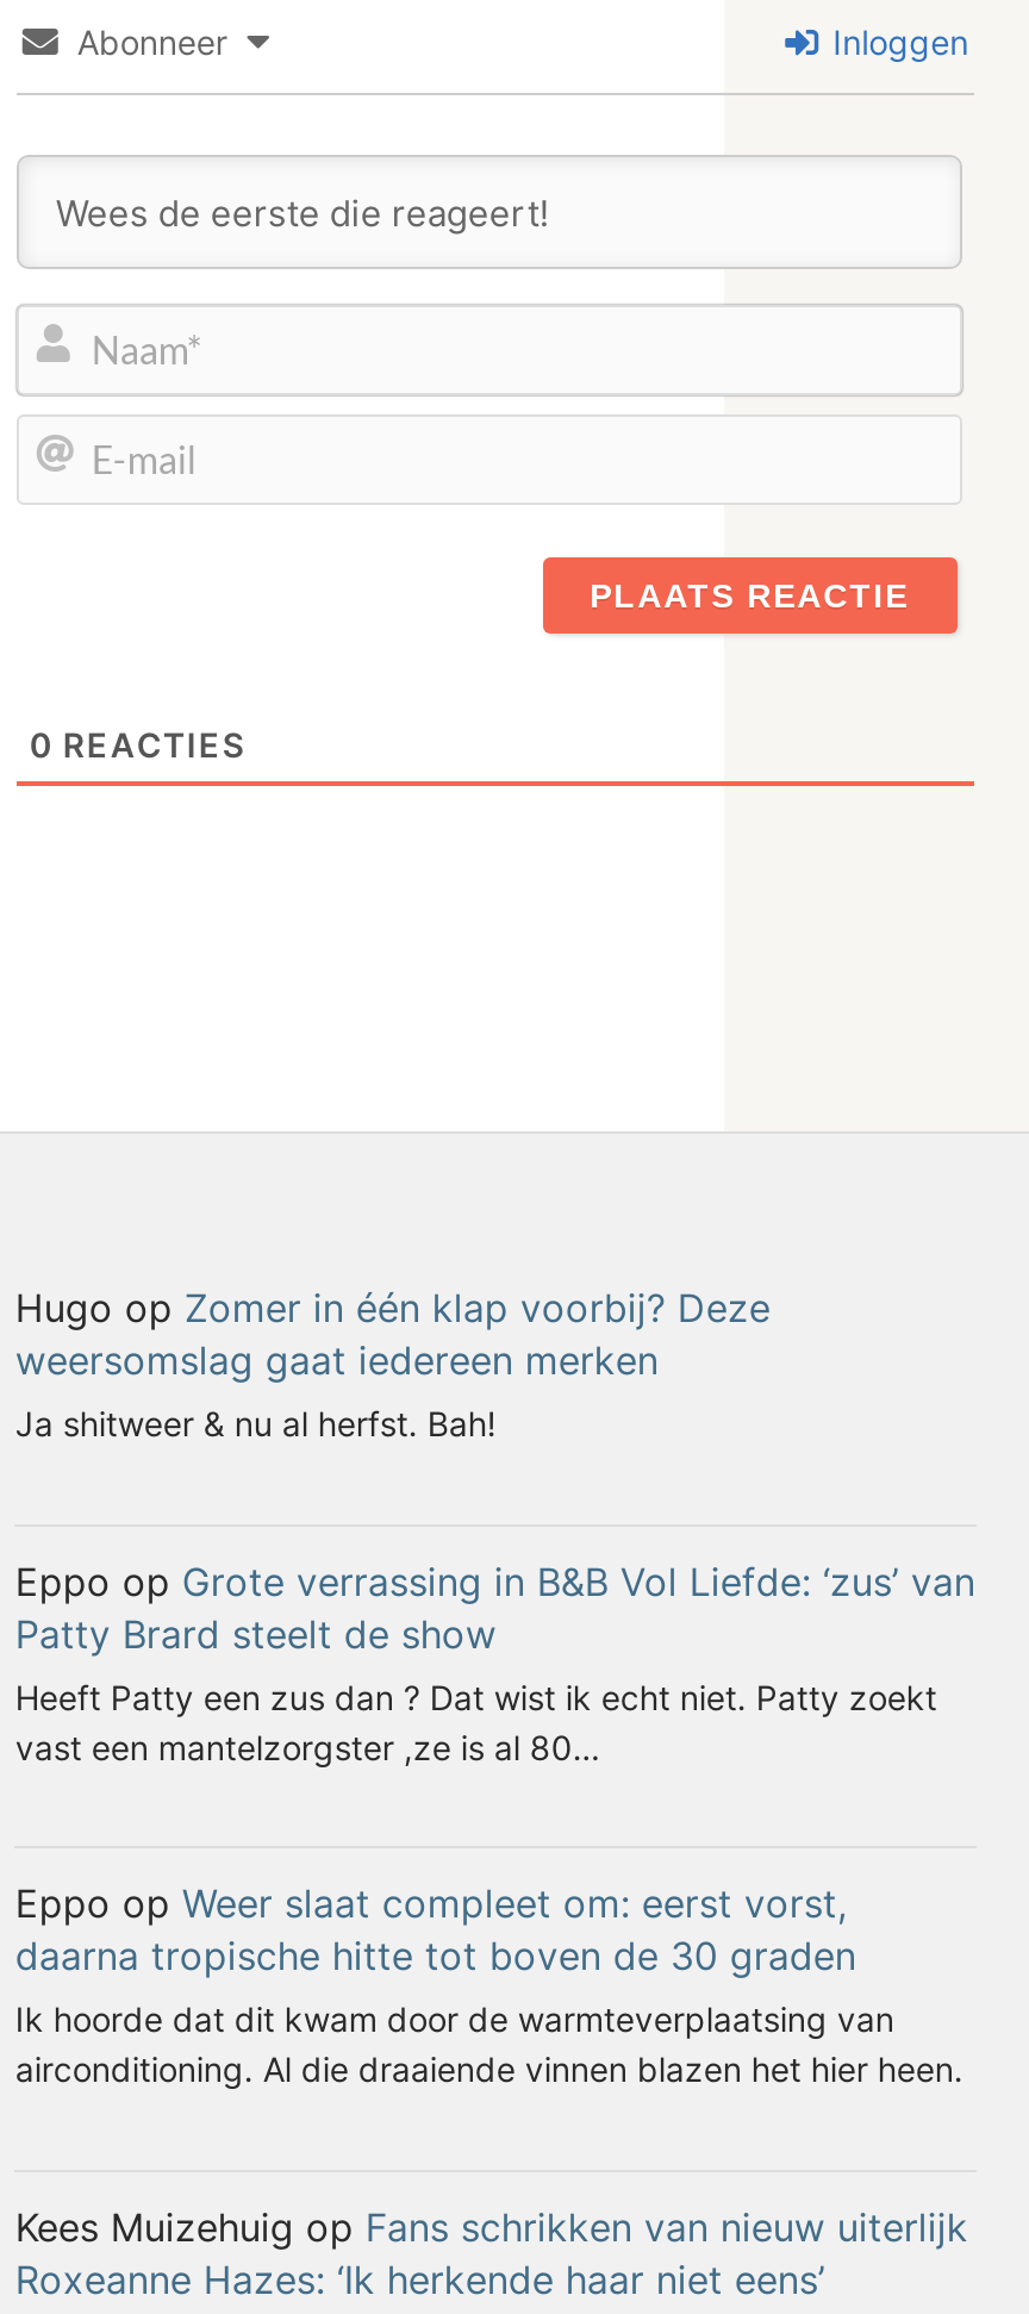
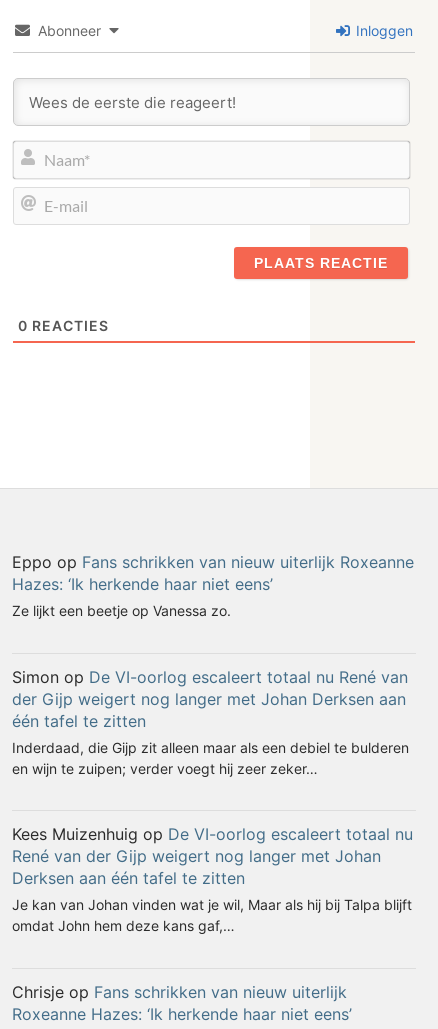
[15,1284,770,1443] Hugo op Zomer in één klap voorbij? Deze | weersomslag gaat iedereen merken | Ja shitweer & nu al herfst. Bah! -> [12,552,414,619] Eppo op Fans schrikken van nieuw uiterlijk Roxeanne | Hazes: ‘Ik herkende haar niet eens’ | Ze lijkt een beetje op Vanessa zo.
[15,1557,975,1766] Eppo op Grote verrassing in B&B Vol Liefde: ‘zus’ van | Patty Brard steelt de show | Heeft Patty een zus dan ? Dat wist ik echt niet. Patty zoekt | vast een mantelzorgster ,ze is al 80… -> [12,666,409,777] Simon op De VI-oorlog escaleert totaal nu René van | der Gijp weigert nog langer met Johan Derksen aan | één tafel te zitten | Inderdaad, die Gijp zit alleen maar als een debiel te bulderen | en wijn te zuipen; verder voegt hij zeer zeker…
[15,1880,963,2089] Eppo op Weer slaat compleet om: eerst vorst, | daarna tropische hitte tot boven de 30 graden | Ik hoorde dat dit kwam door de warmteverplaatsing van | airconditioning. Al die draaiende vinnen blazen het hier heen. -> [12,824,413,934] Kees Muizenhuig op De VI-oorlog escaleert totaal nu | René van der Gijp weigert nog langer met Johan | Derksen aan één tafel te zitten | Je kan van Johan vinden wat je wil, Maar als hij bij Talpa blijft | omdat John hem deze kans gaf,…
[15,2203,968,2250] Kees Muizehuig op Fans schrikken van nieuw uiterlijk -> [12,982,347,1002] Chrisje op Fans schrikken van nieuw uiterlijk

